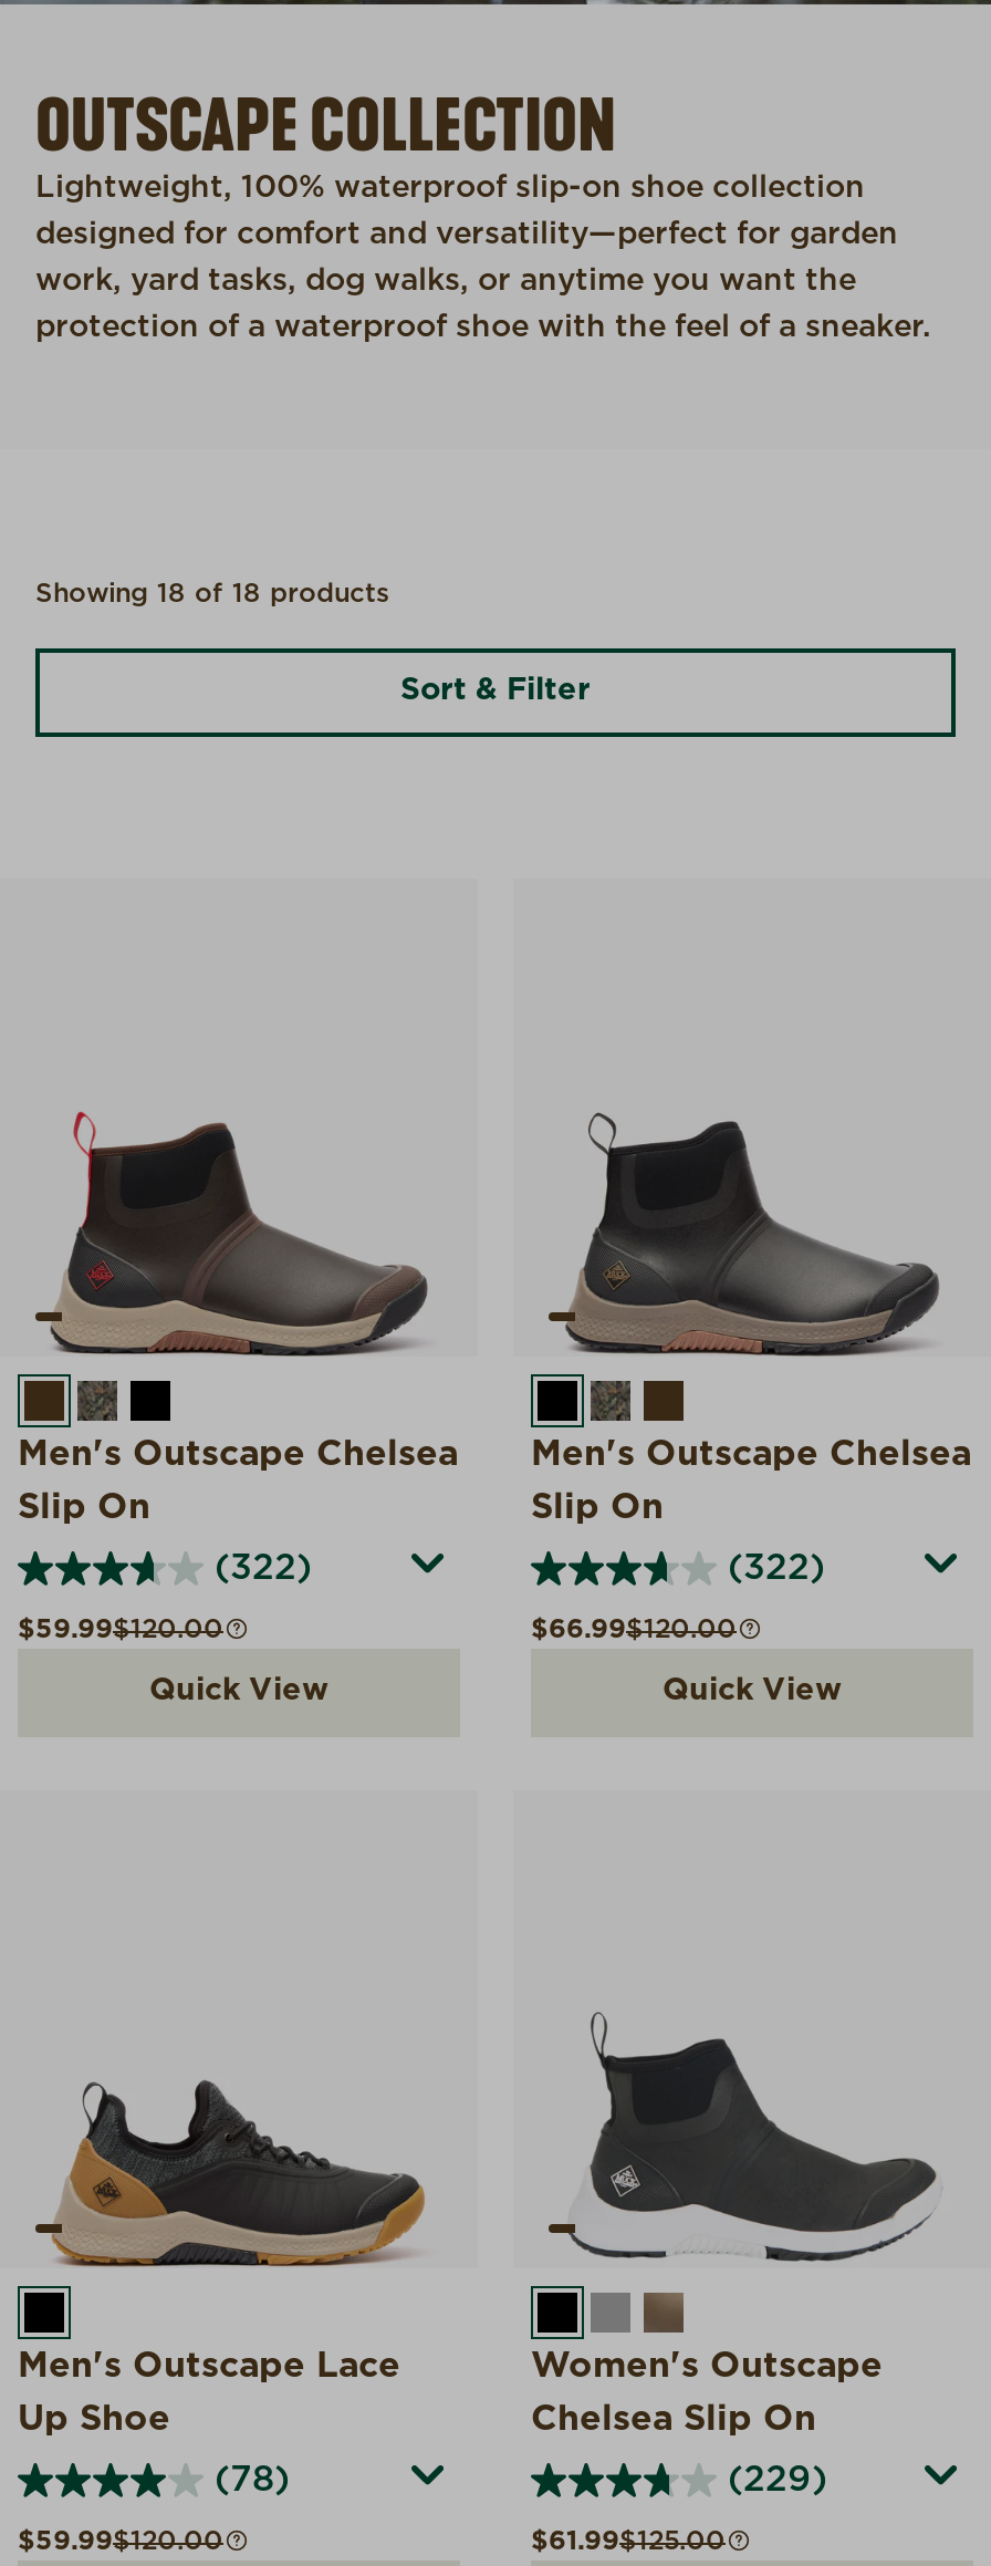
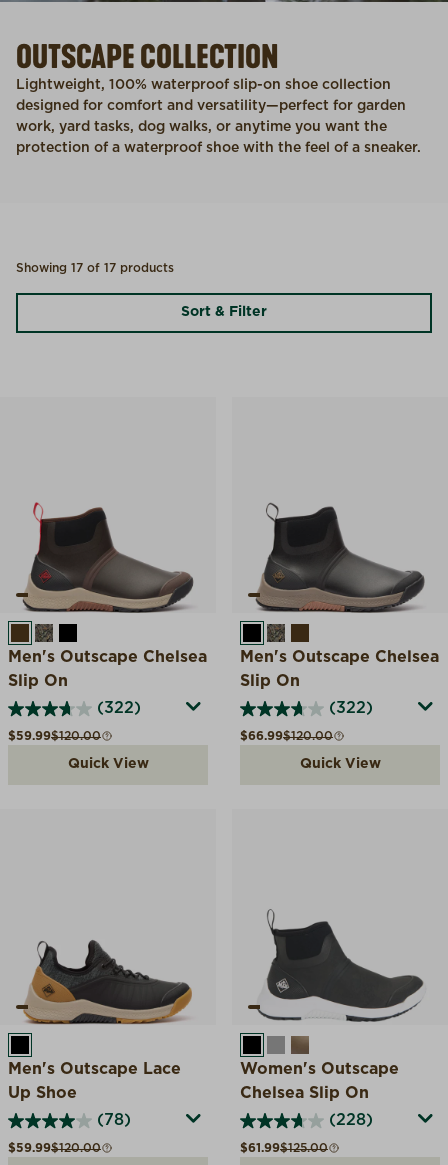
[35,579,389,606] Showing 18 of 18 products -> [16,262,174,274] Showing 17 of 17 products
[728,2462,827,2498] (229) -> [329,1113,373,1129] (228)

